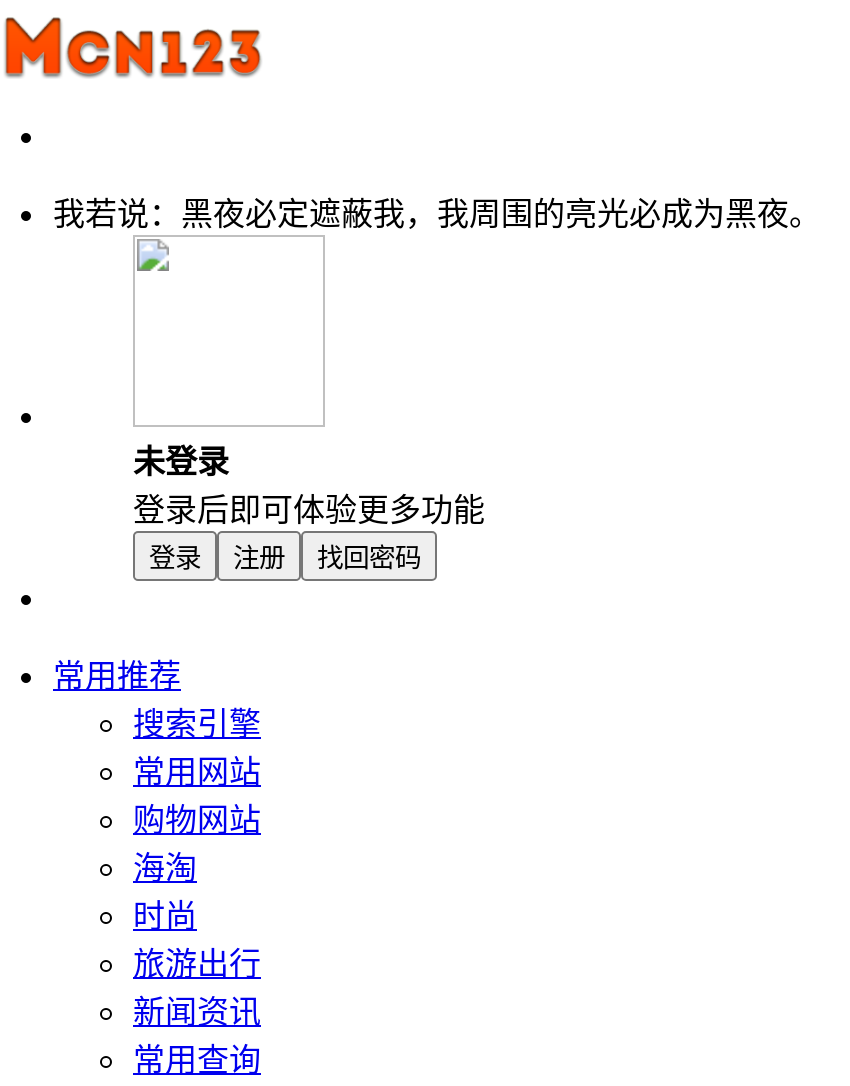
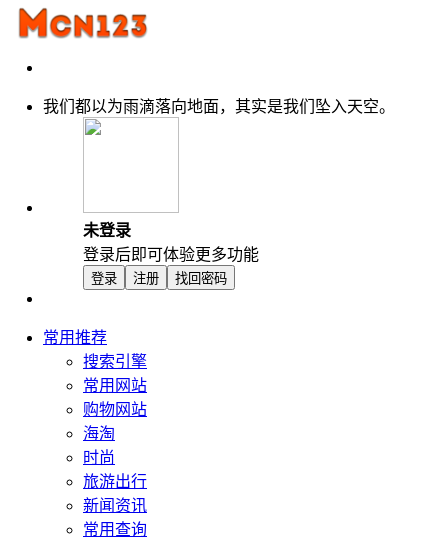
[53,197,821,231] 我若说：黑夜必定遮蔽我，我周围的亮光必成为黑夜。 -> [43,98,395,115] 我们都以为雨滴落向地面，其实是我们坠入天空。

